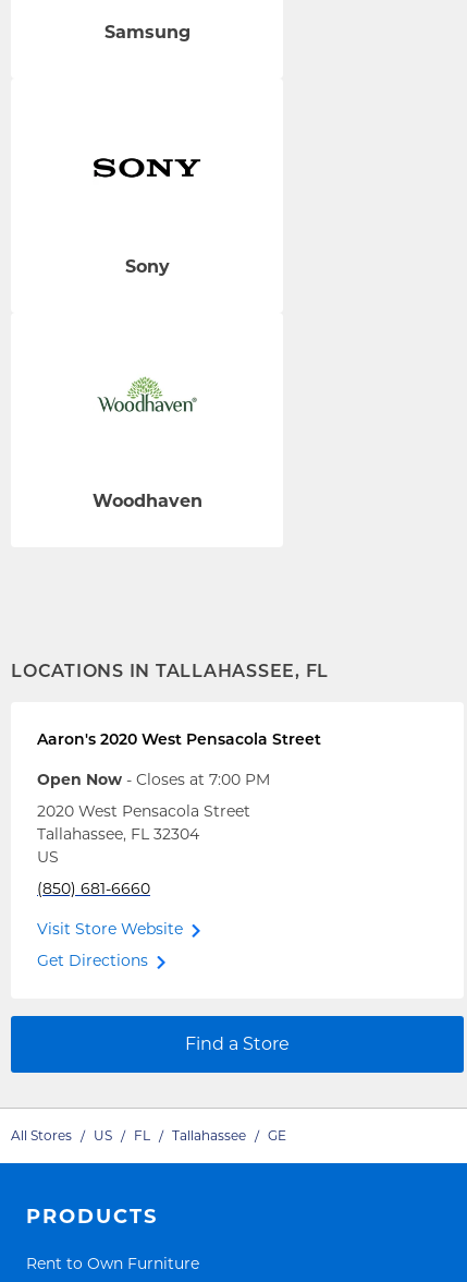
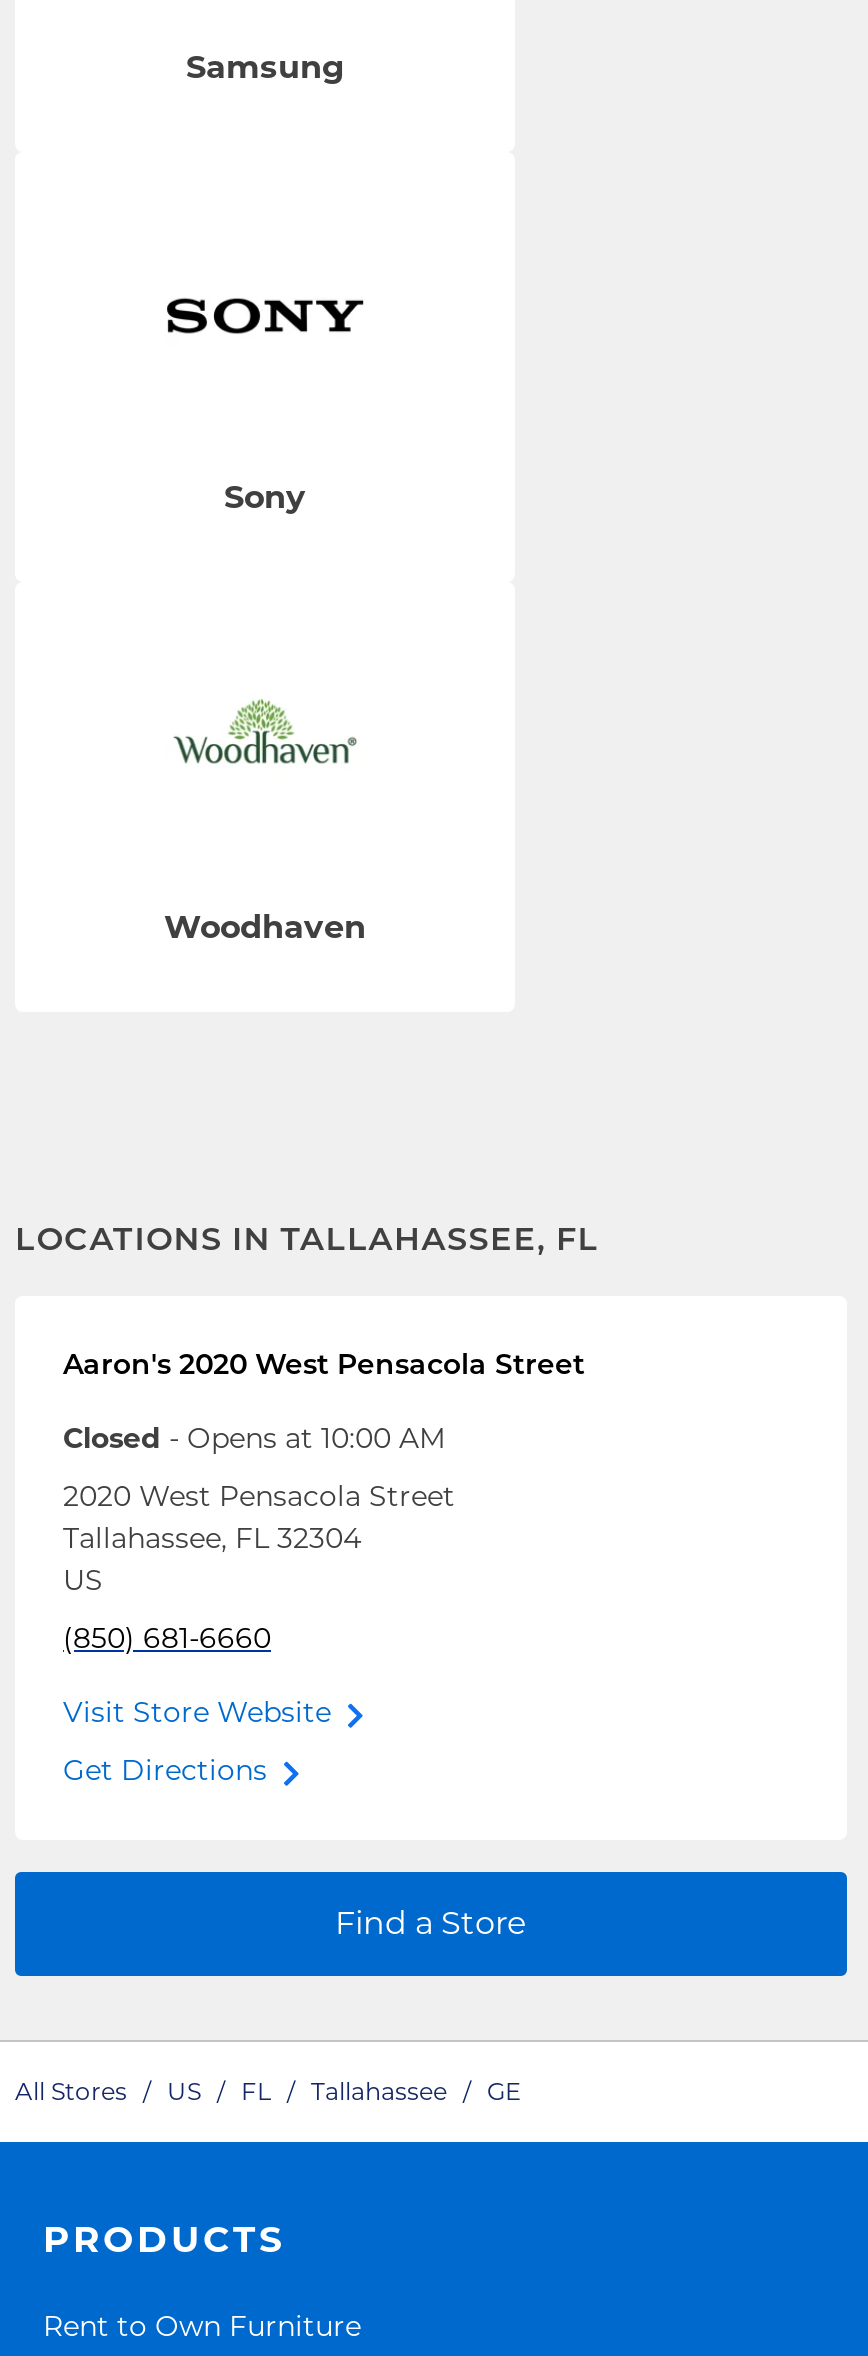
[37,769,270,789] Open Now - Closes at 7:00 PM -> [63,1419,445,1455] Closed - Opens at 10:00 AM

